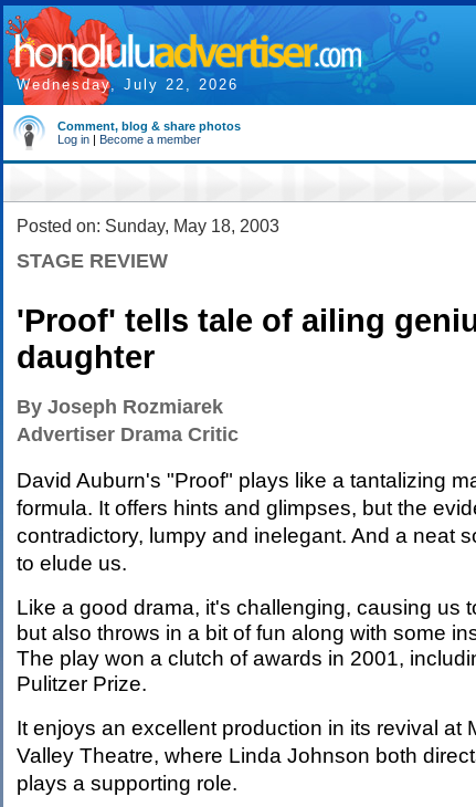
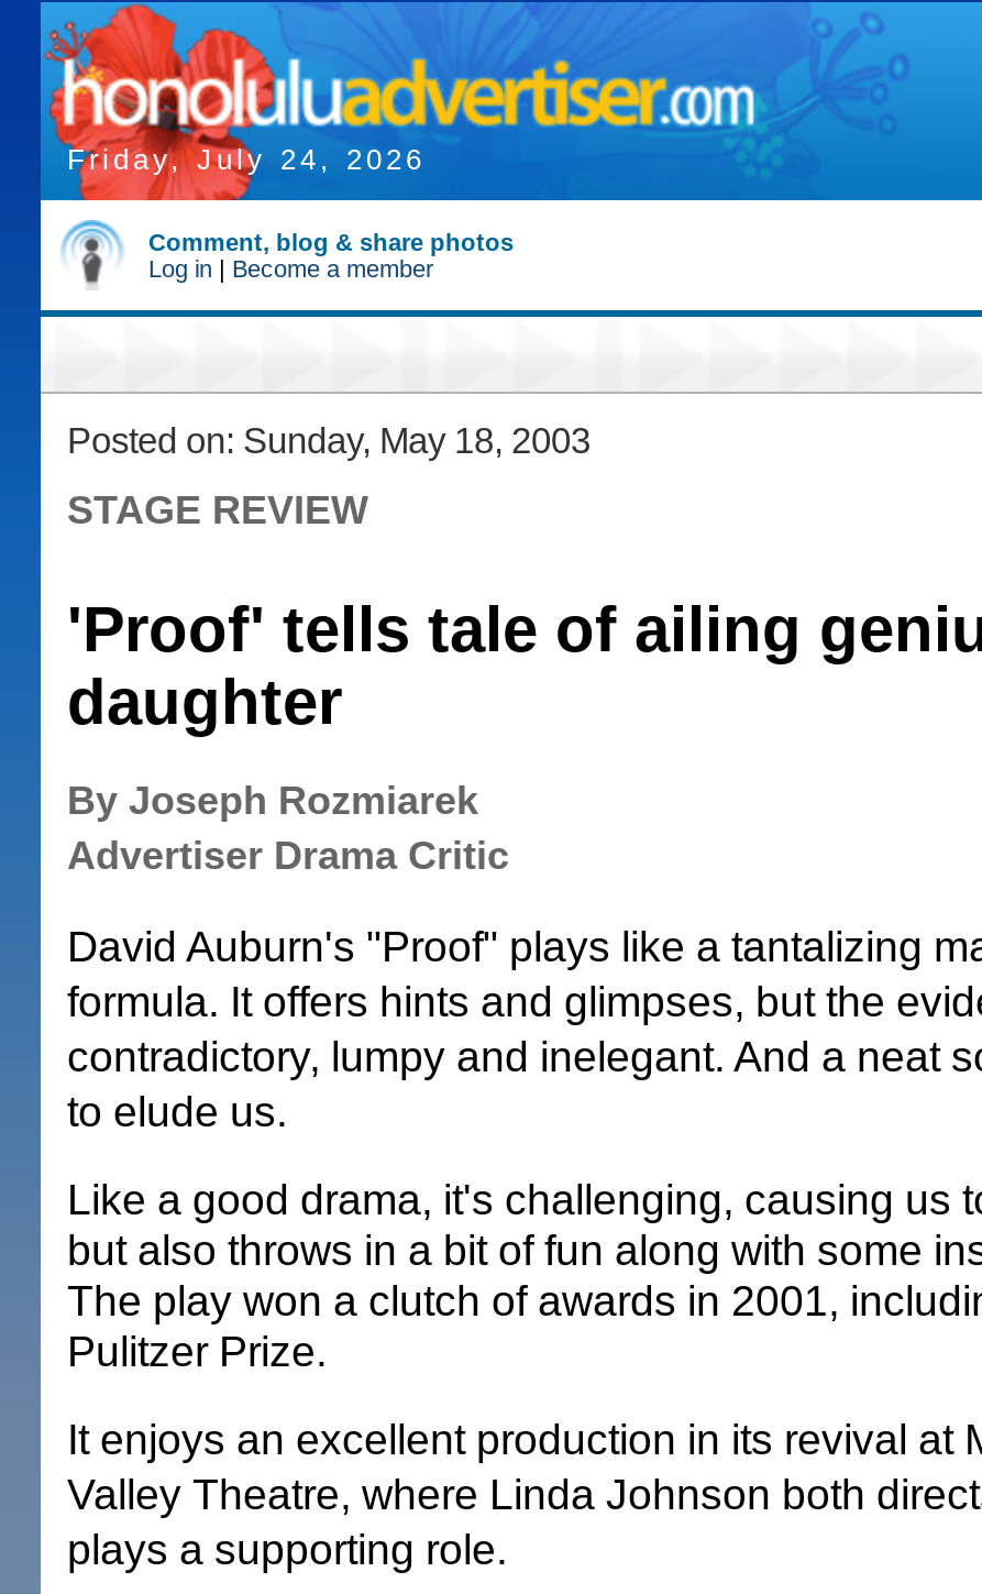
[17,76,239,93] Wednesday, July 22, 2026 -> [67,143,426,176] Friday, July 24, 2026

